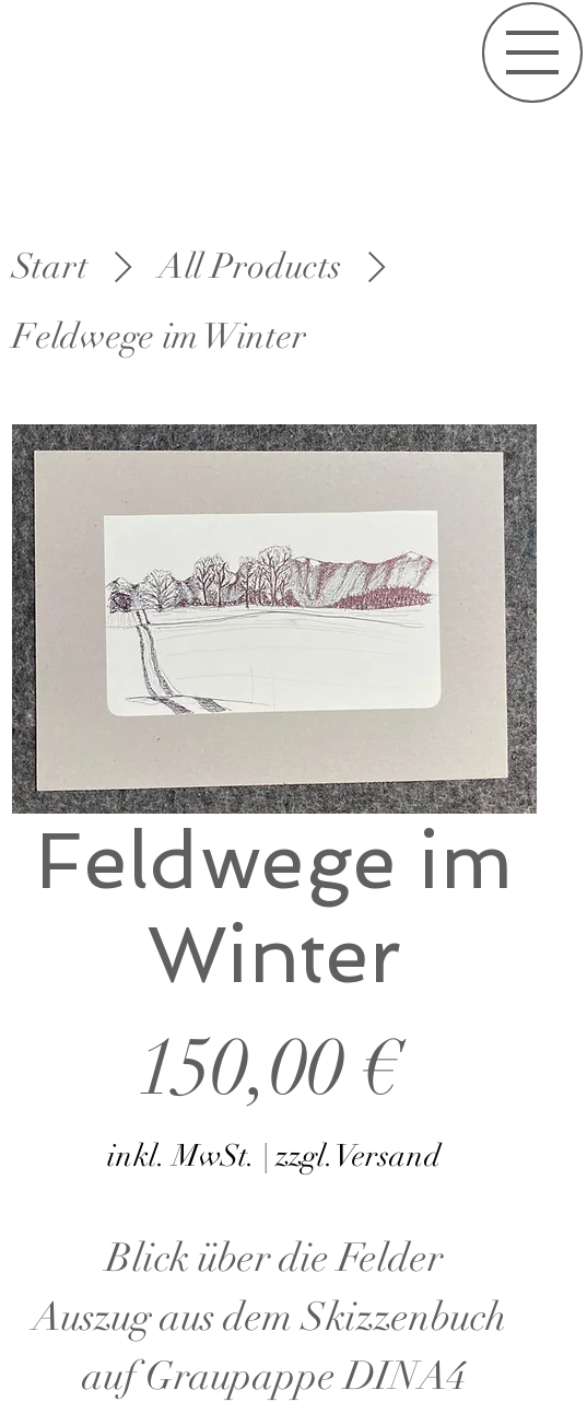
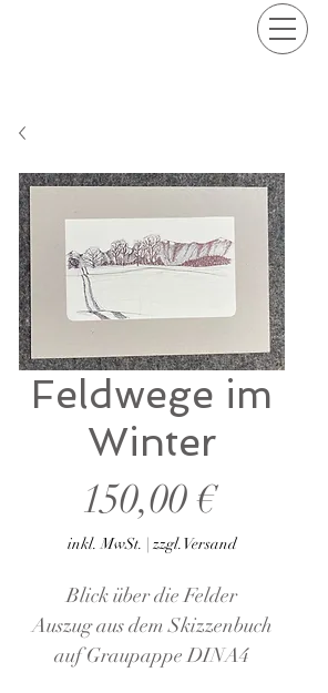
[12,245,342,359] Start | All Products | Feldwege im Winter -> none

